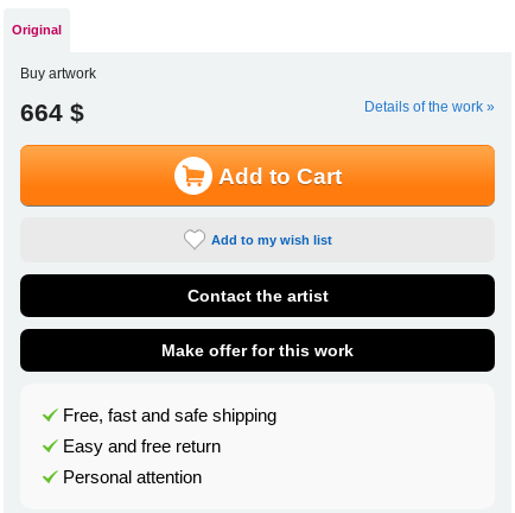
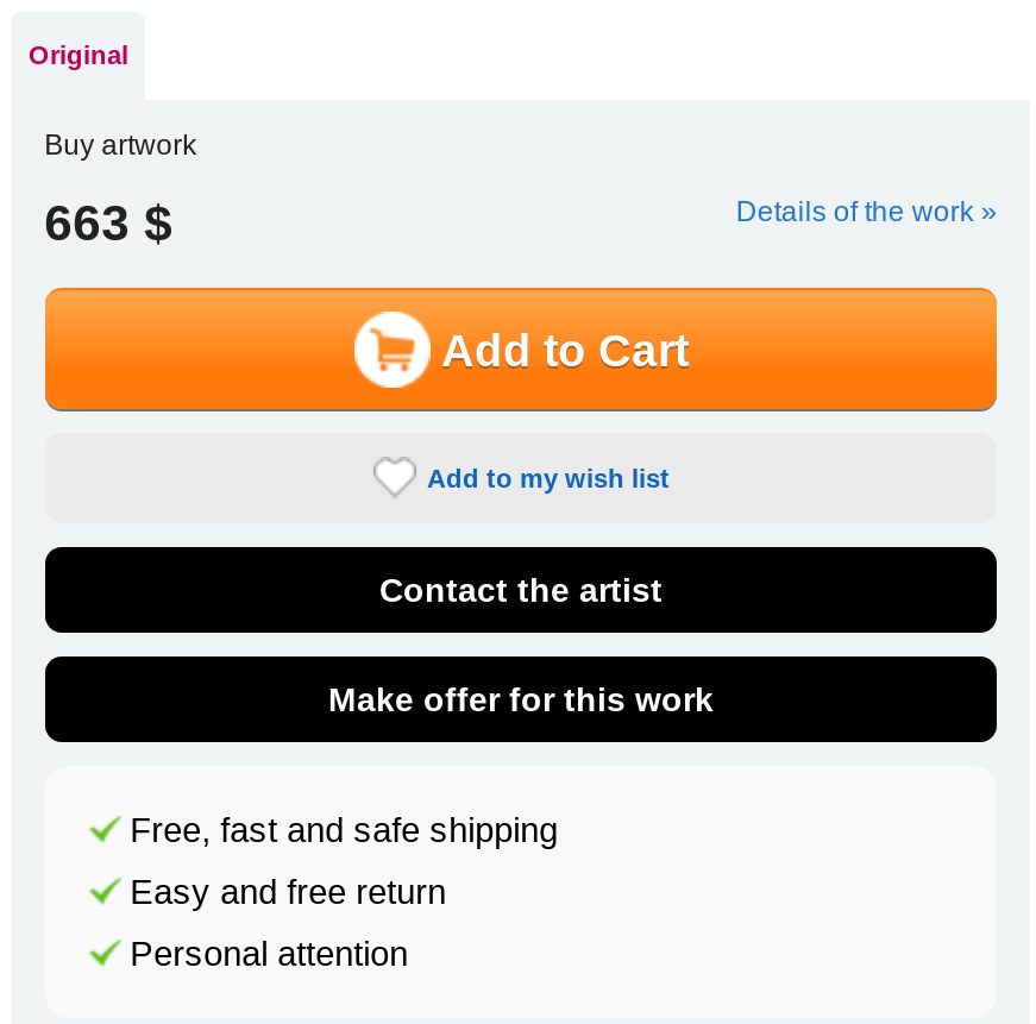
[20,99,84,126] 664 $ -> [44,195,173,249] 663 $

